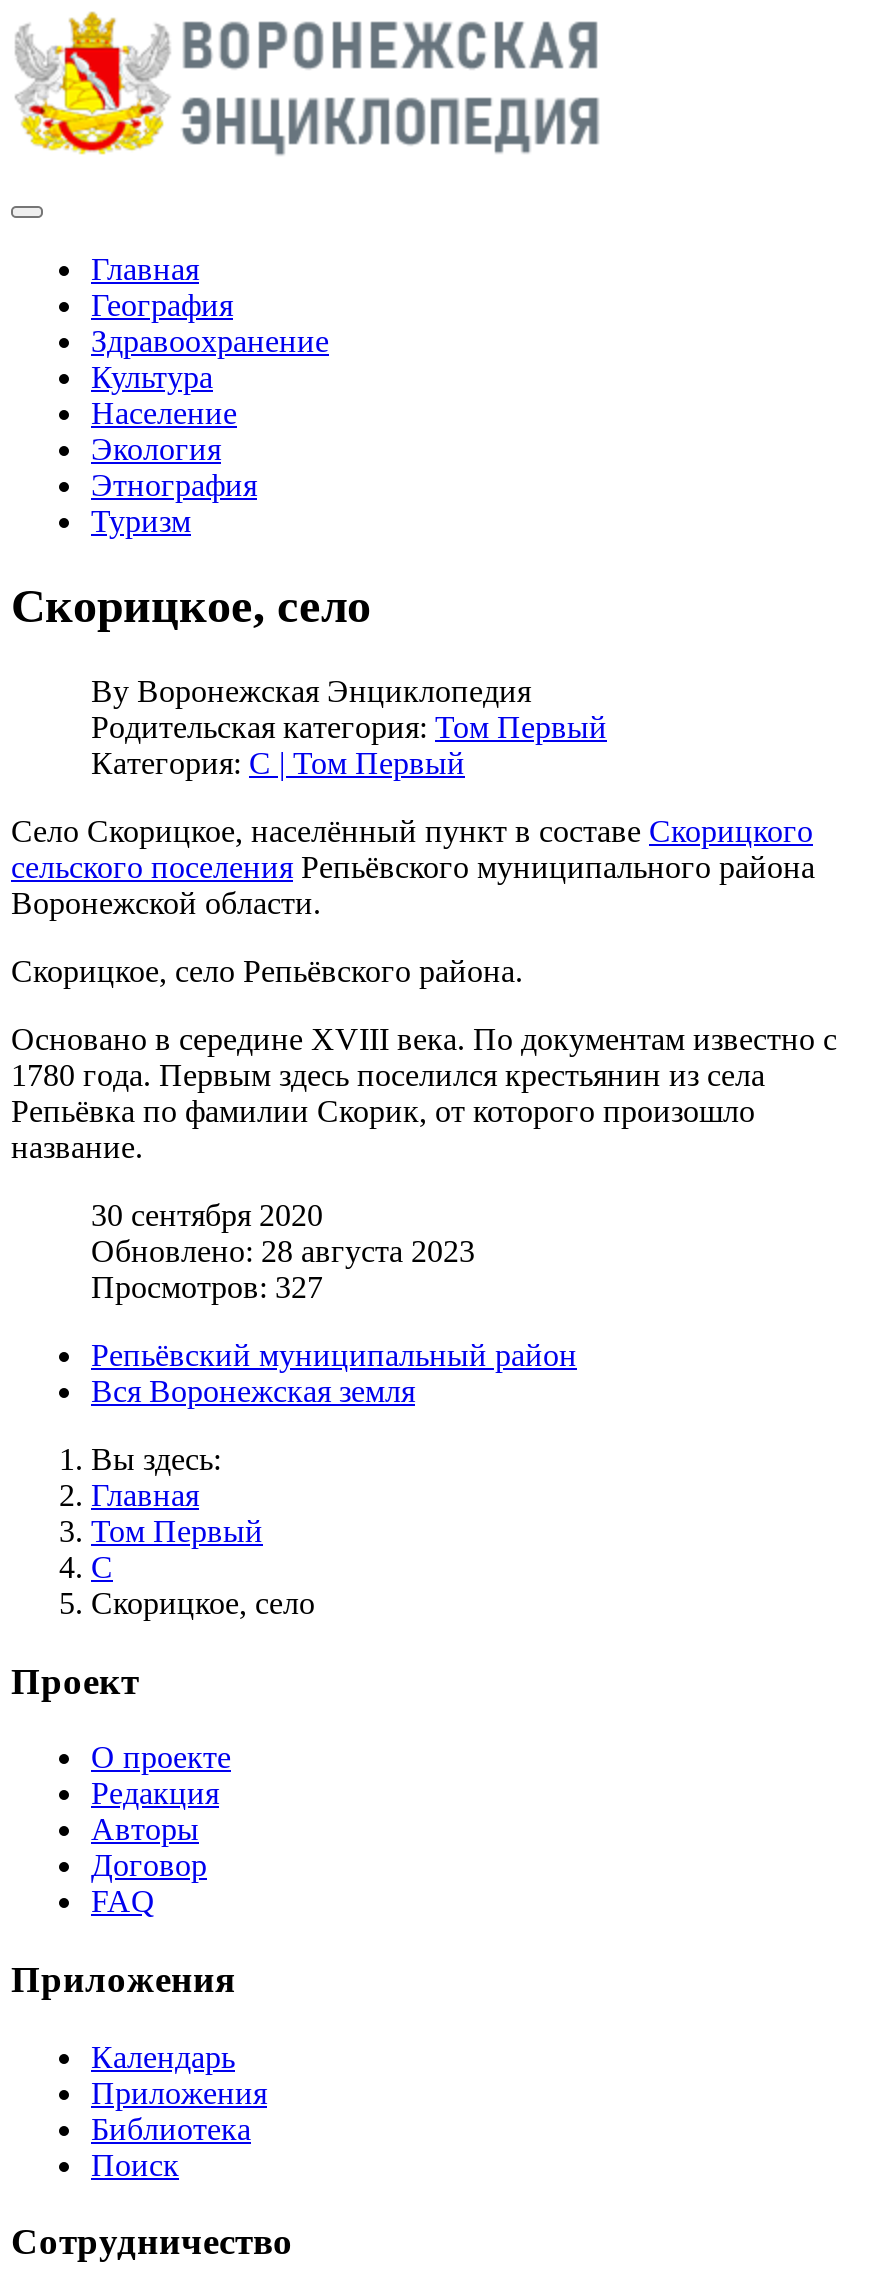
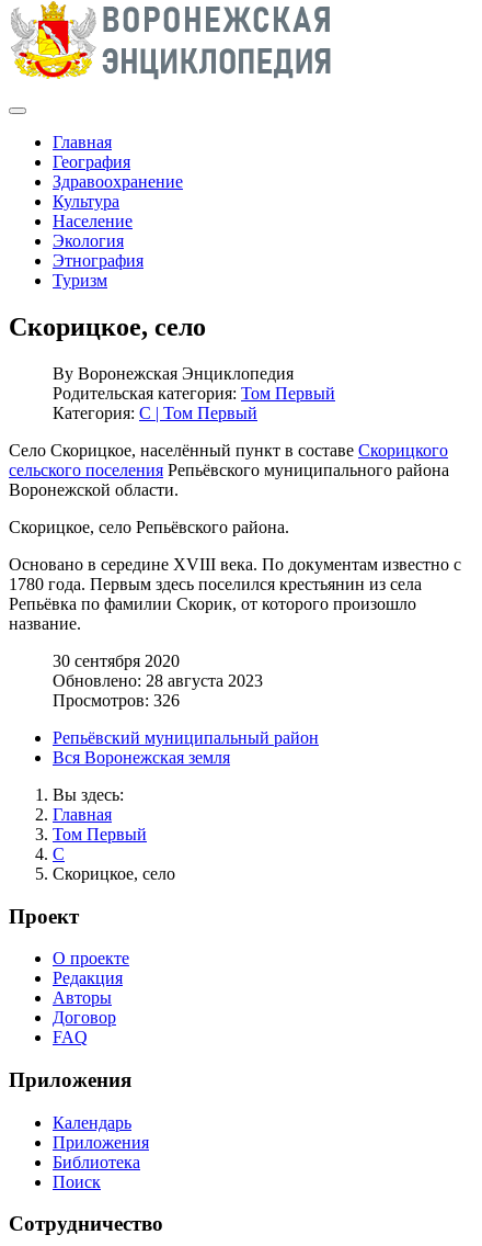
[91,1270,323,1304] Просмотров: 327 -> [53,691,180,709] Просмотров: 326

